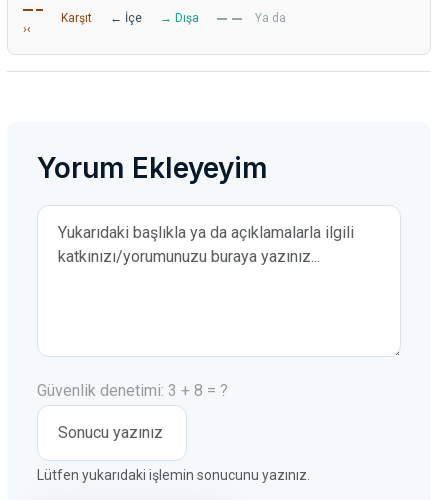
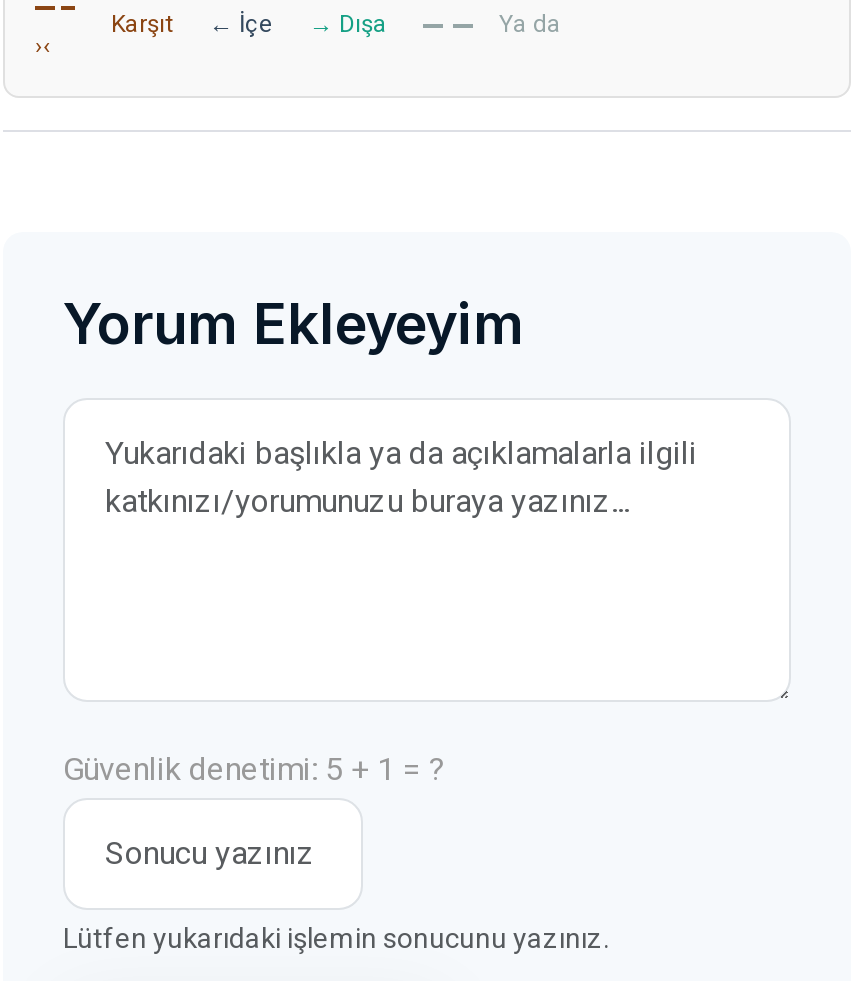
[37,381,228,400] Güvenlik denetimi: 3 + 8 = ? -> [63,750,445,788] Güvenlik denetimi: 5 + 1 = ?

